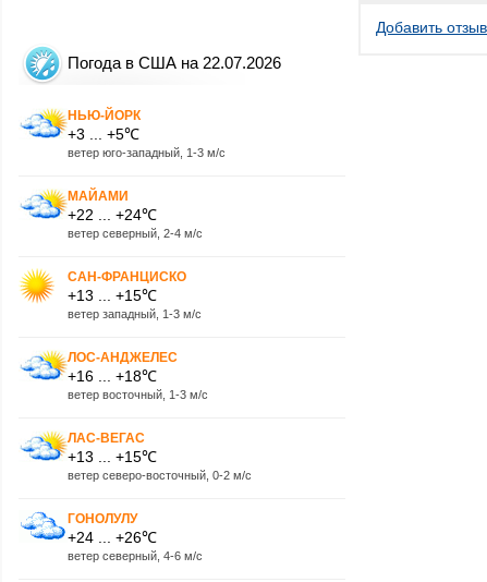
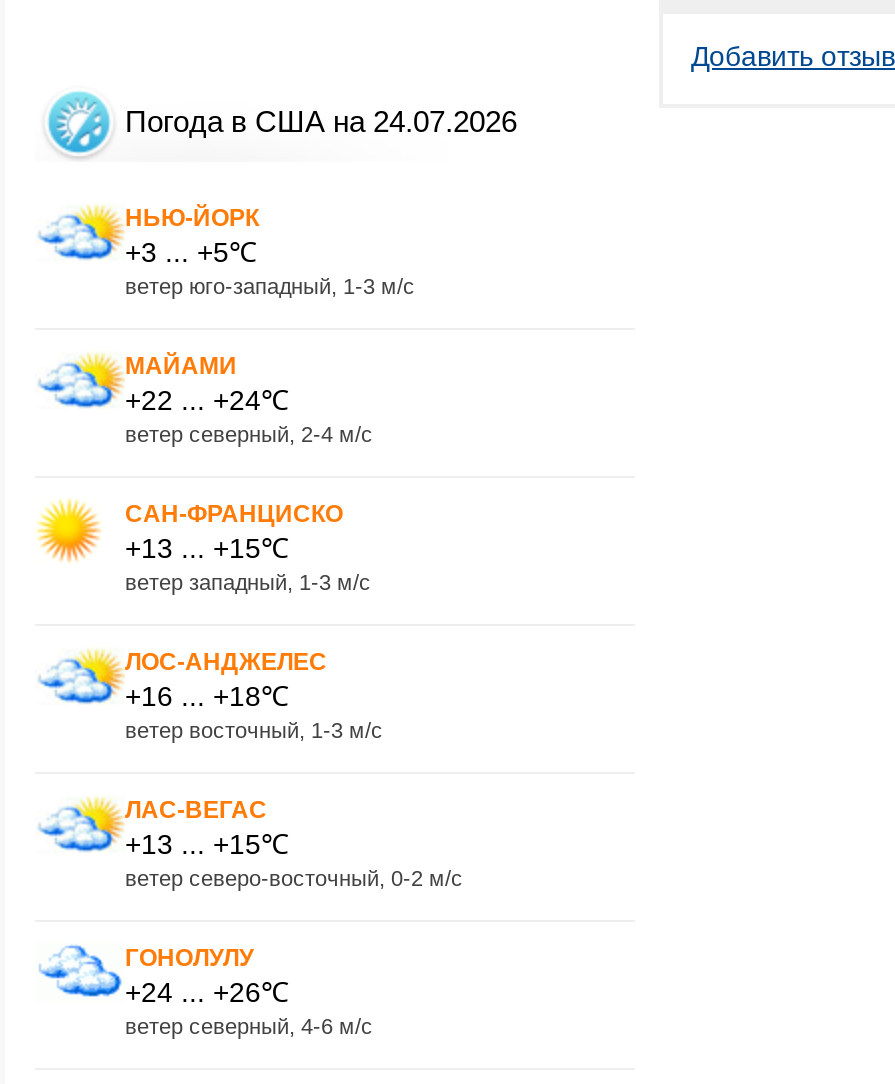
[68,53,281,72] Погода в США на 22.07.2026 -> [125,104,517,138] Погода в США на 24.07.2026

